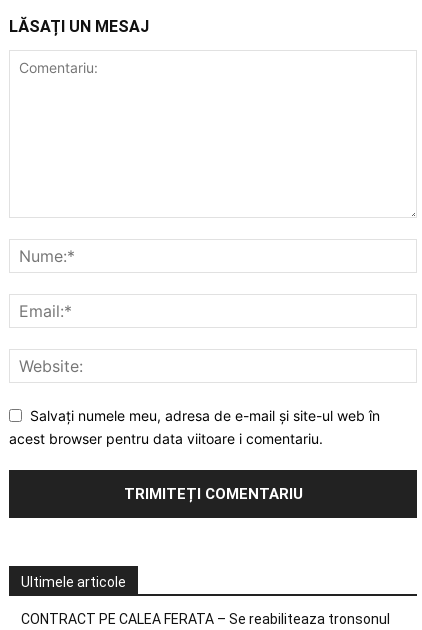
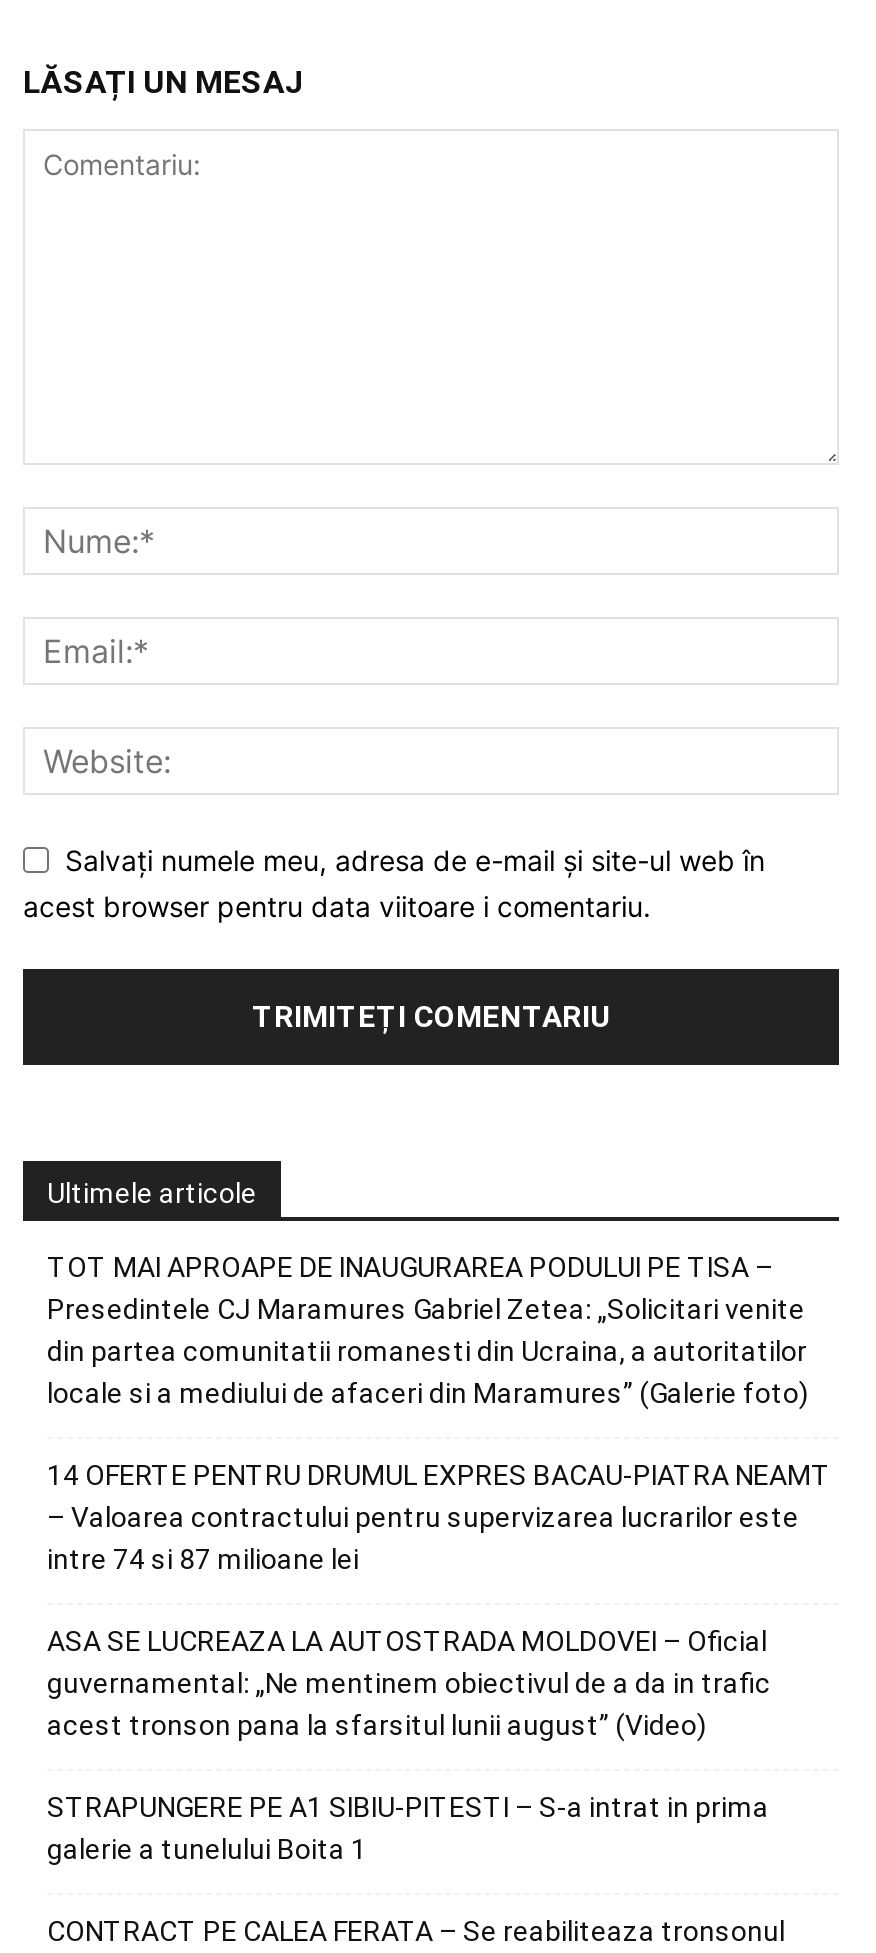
none -> [47,1251,831,1865] TOT MAI APROAPE DE INAUGURAREA PODULUI PE TISA – | Presedintele CJ Maramures Gabriel Zetea: „Solicitari venite | din partea comunitatii romanesti din Ucraina, a autoritatilor | locale si a mediului de afaceri din Maramures” (Galerie foto) | 14 OFERTE PENTRU DRUMUL EXPRES BACAU-PIATRA NEAMT | – Valoarea contractului pentru supervizarea lucrarilor este | intre 74 si 87 milioane lei | ASA SE LUCREAZA LA AUTOSTRADA MOLDOVEI – Oficial | guvernamental: „Ne mentinem obiectivul de a da in trafic | acest tronson pana la sfarsitul lunii august” (Video) | STRAPUNGERE PE A1 SIBIU-PITESTI – S-a intrat in prima | galerie a tunelului Boita 1

